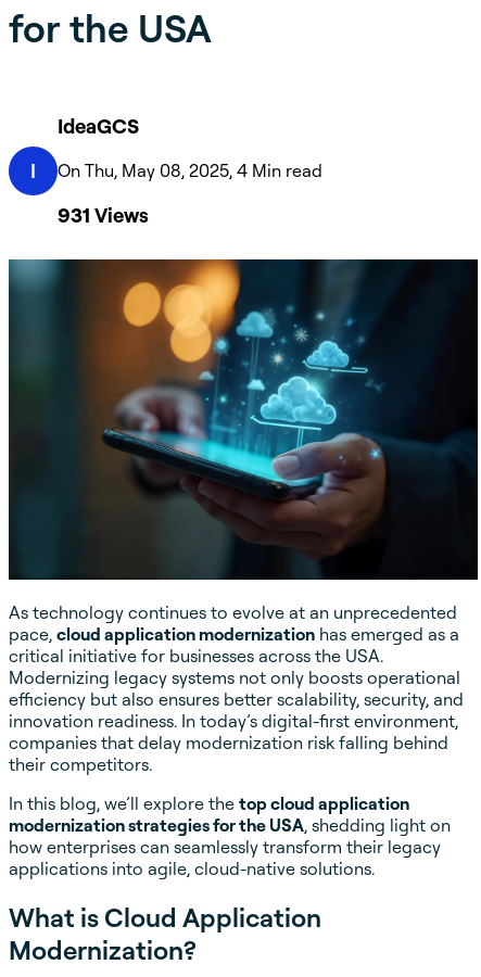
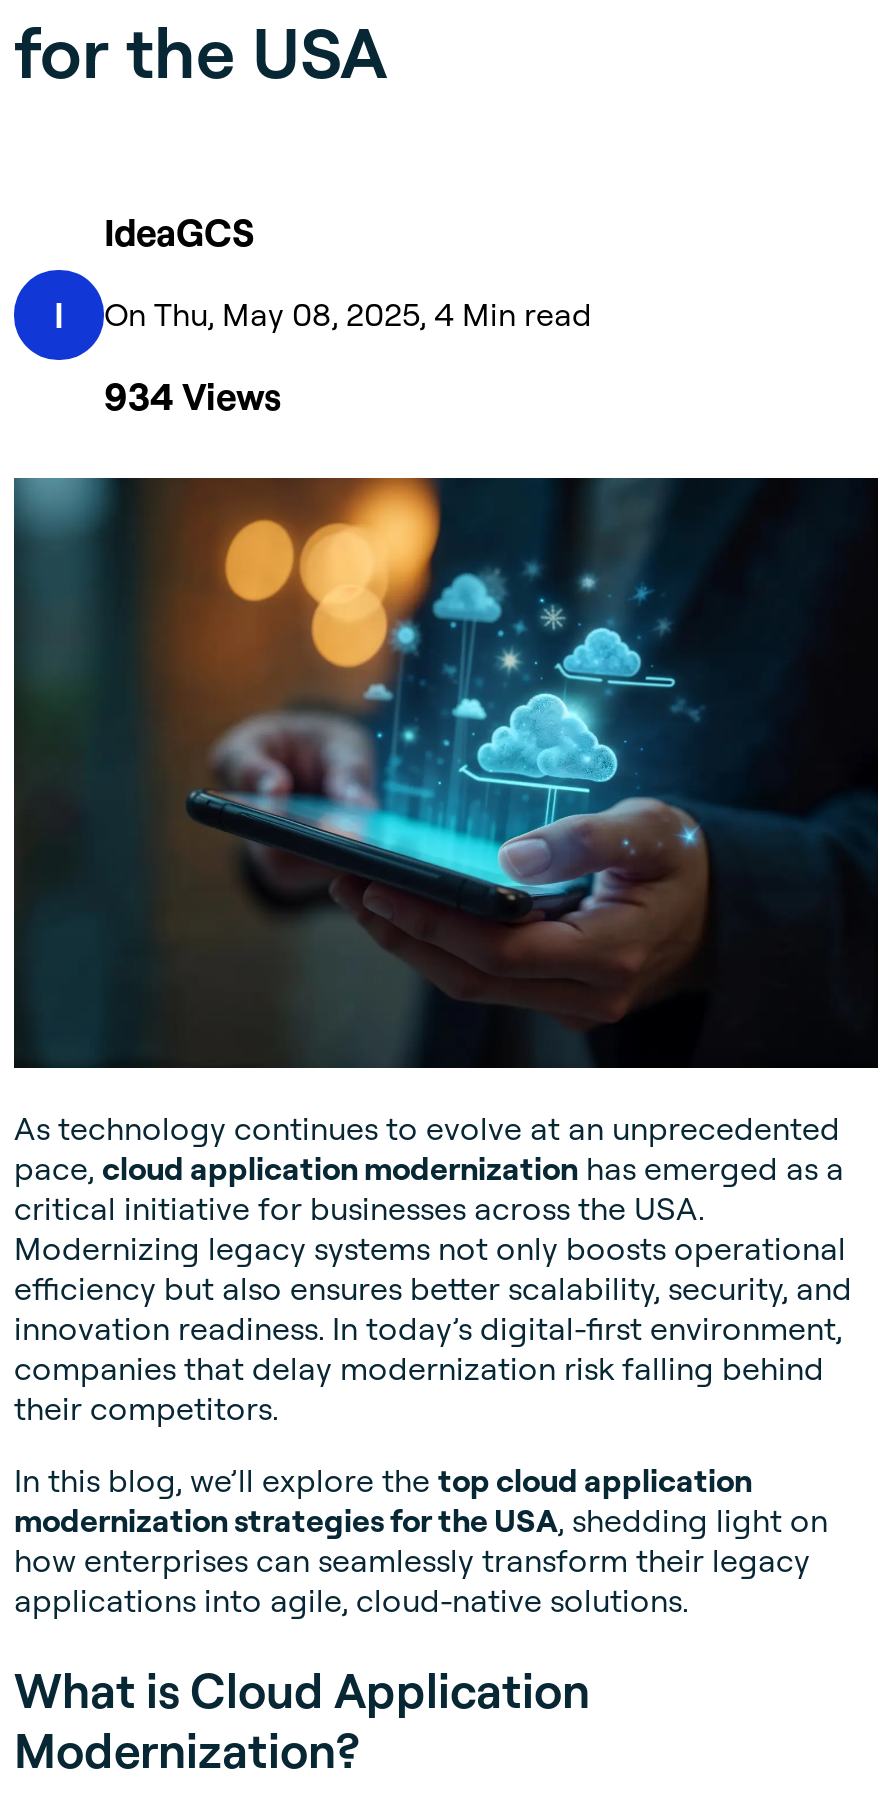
[58,202,149,228] 931 Views -> [104,372,282,420] 934 Views

